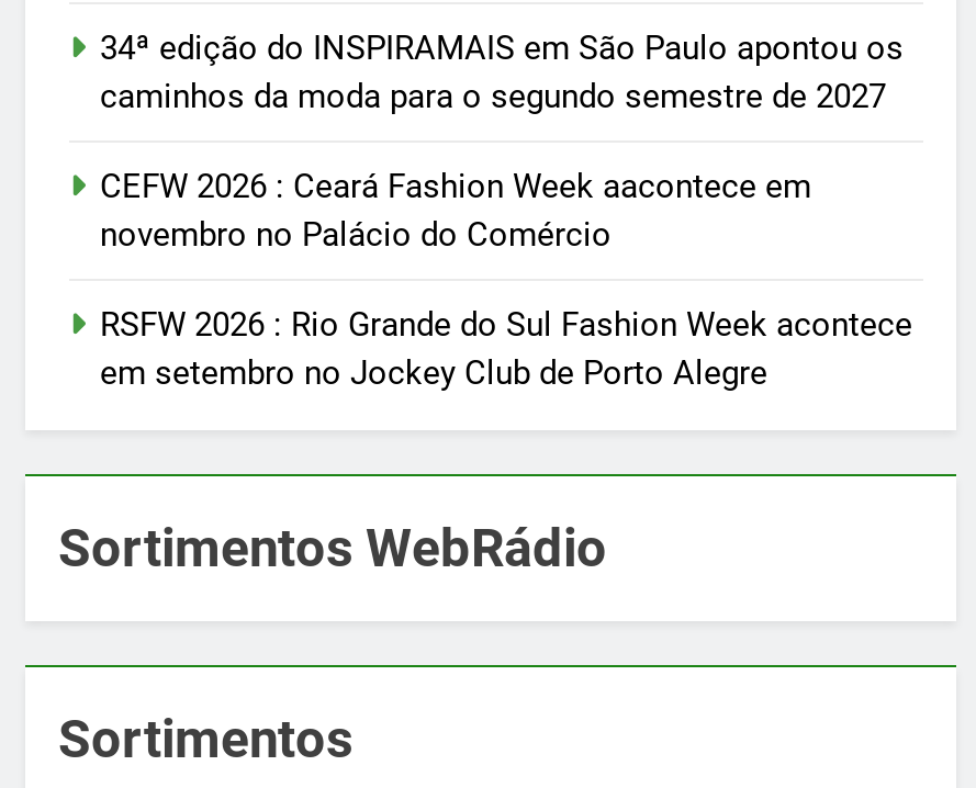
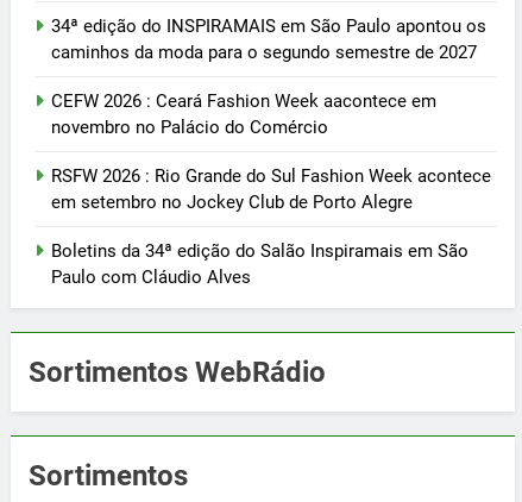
none -> [51,240,468,288] Boletins da 34ª edição do Salão Inspiramais em São | Paulo com Cláudio Alves

